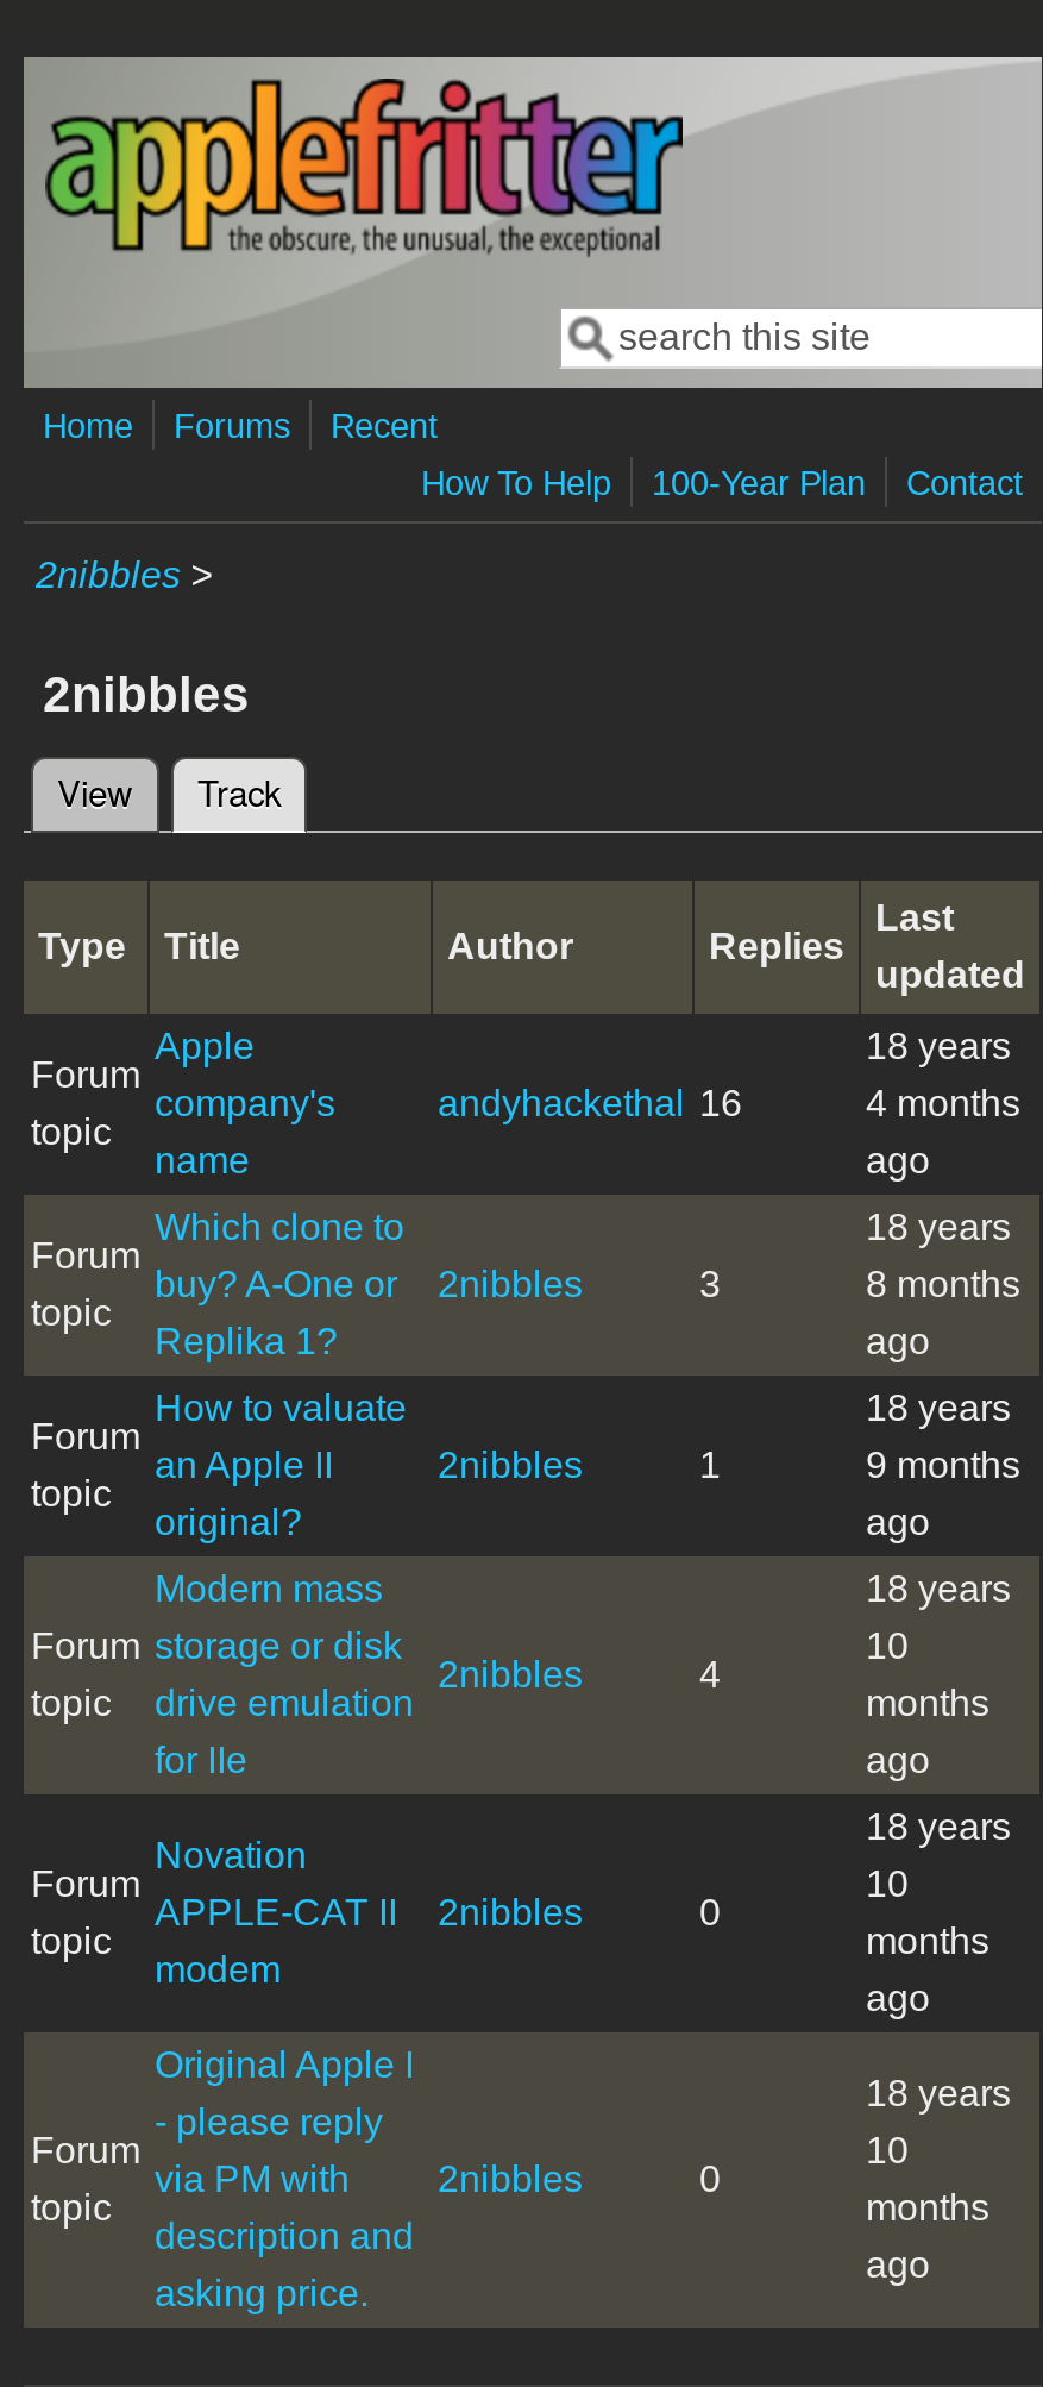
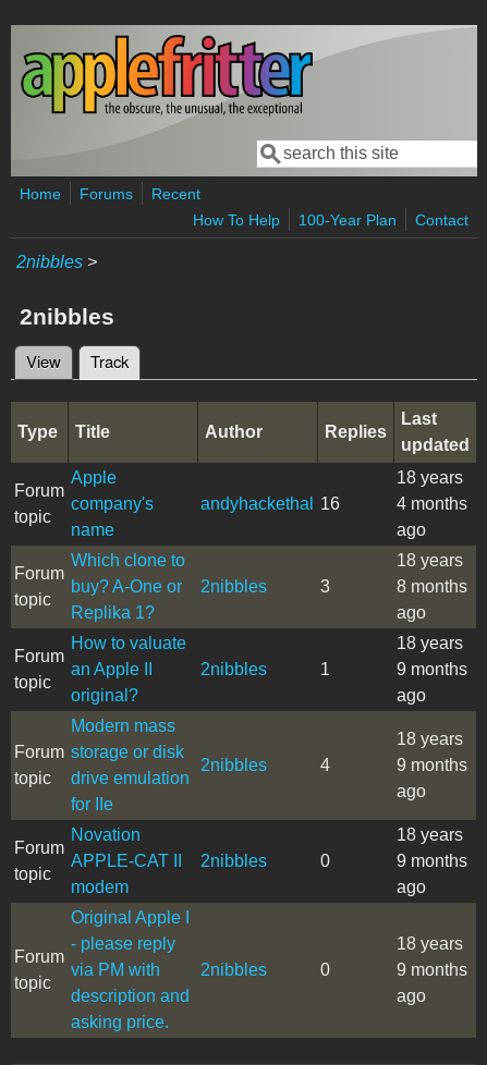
[866,1625,989,1722] 10 | months -> [397,755,467,774] 9 months
[866,1863,989,1960] 10 | months -> [397,851,467,870] 9 months
[866,2129,989,2227] 10 | months -> [397,960,467,979] 9 months

